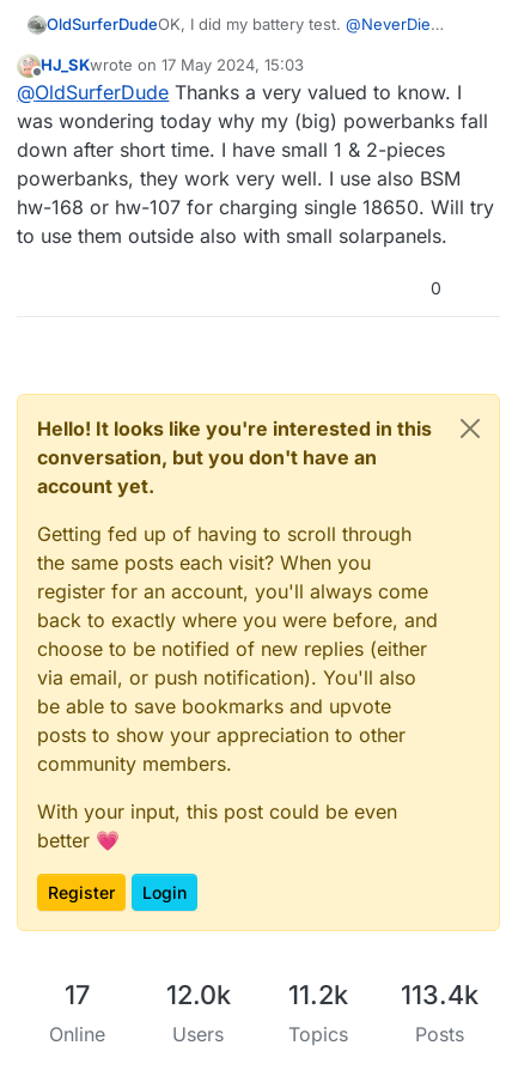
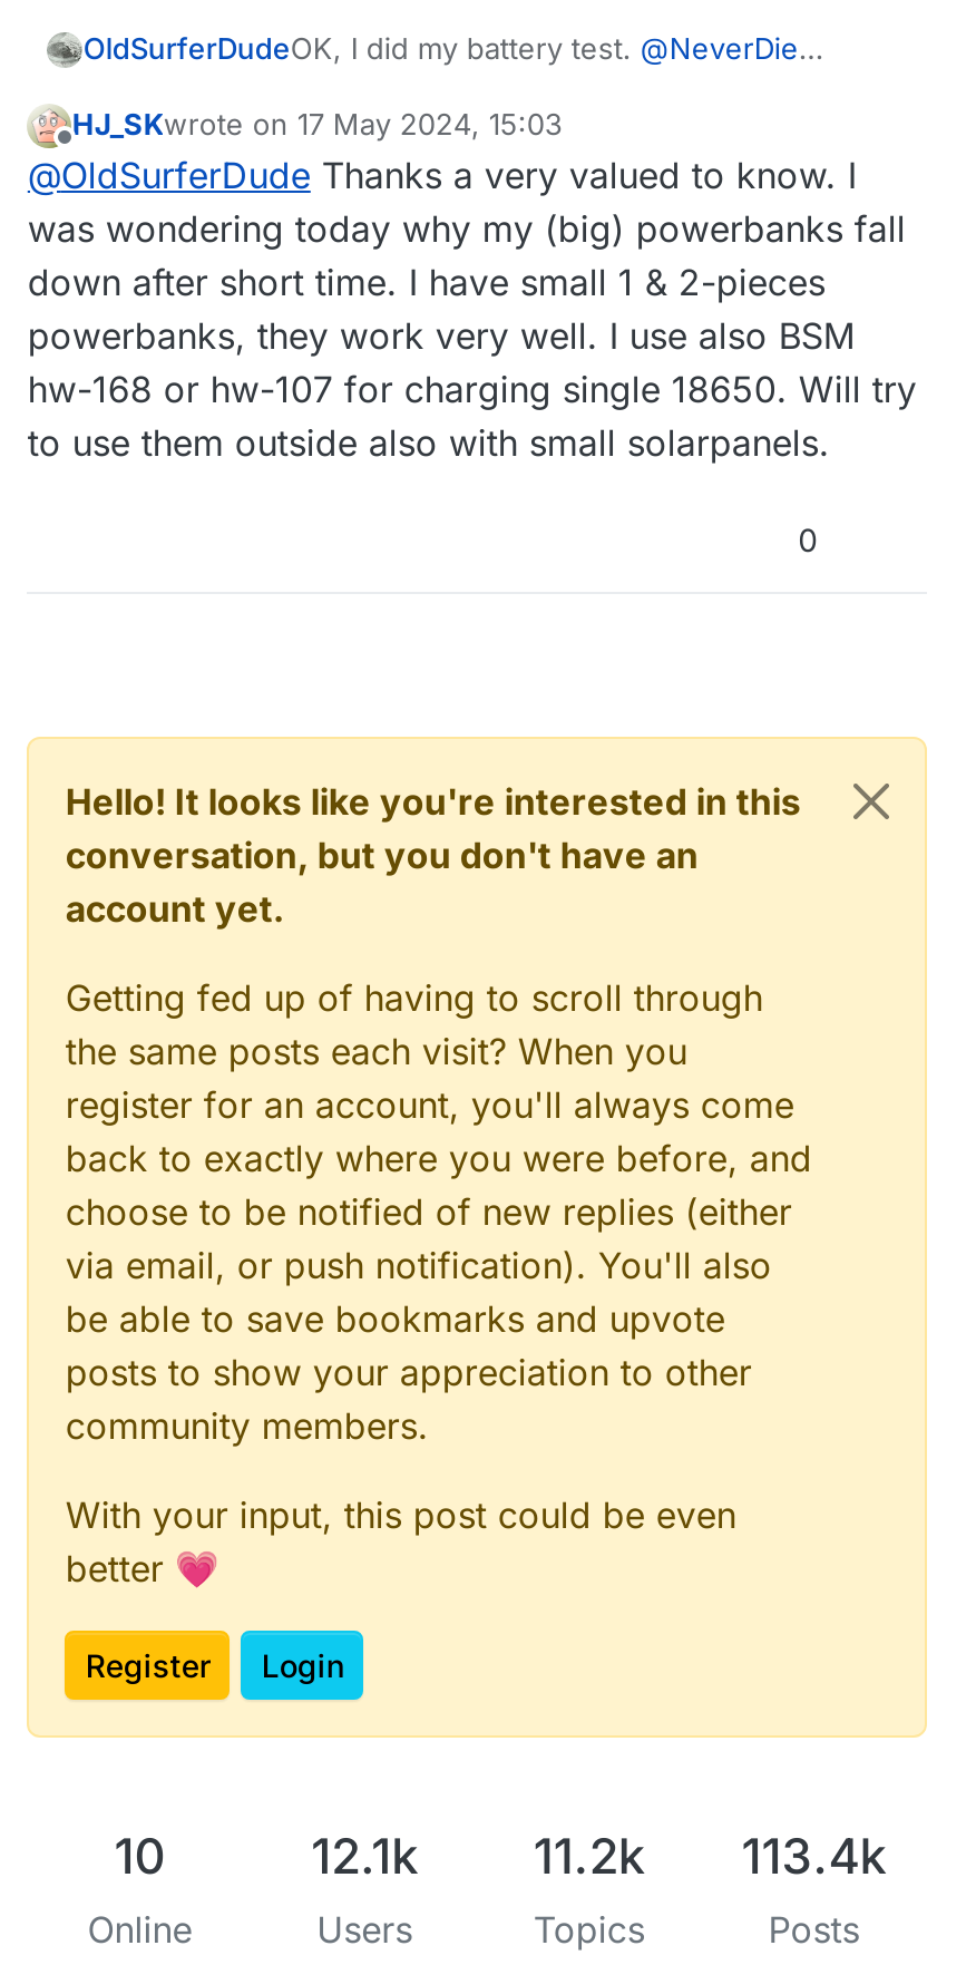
[65,979,90,1010] 17 -> [114,1827,166,1885] 10
[166,979,478,1010] 12.0k 11.2k 113.4k -> [311,1827,886,1885] 12.1k 11.2k 113.4k

